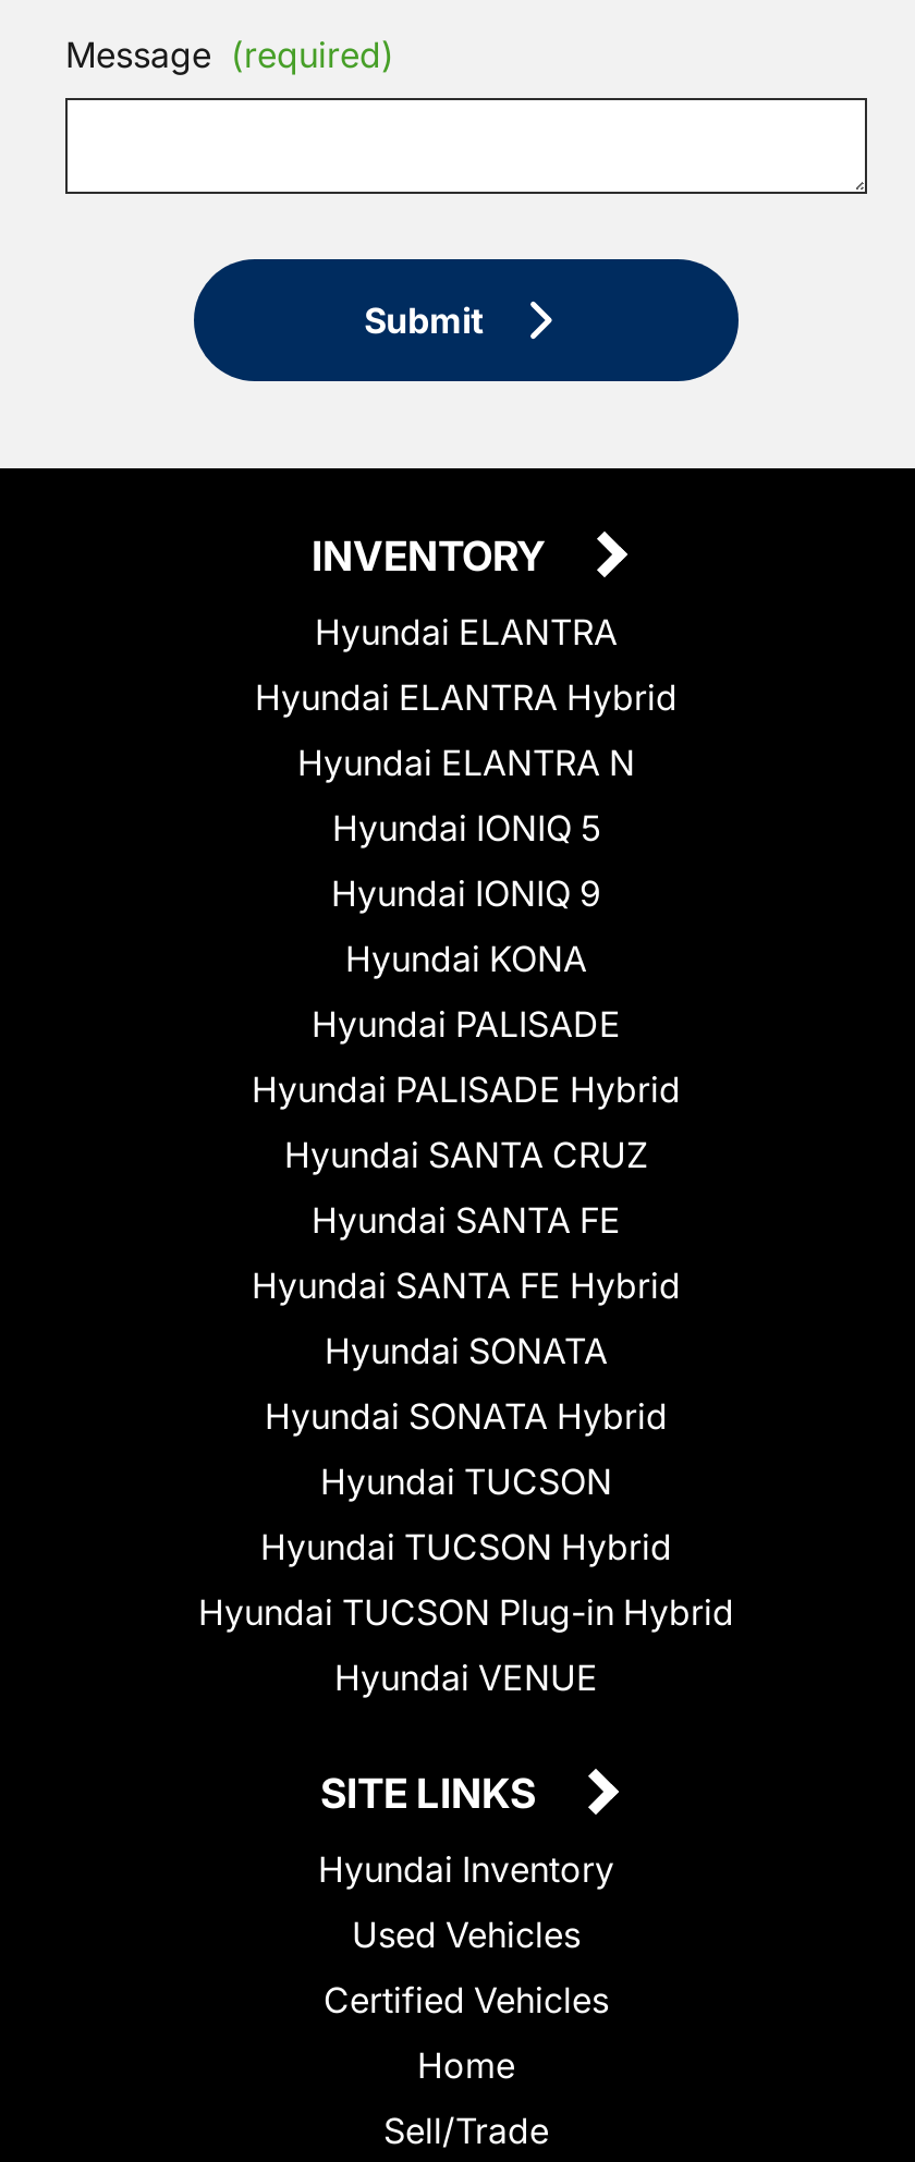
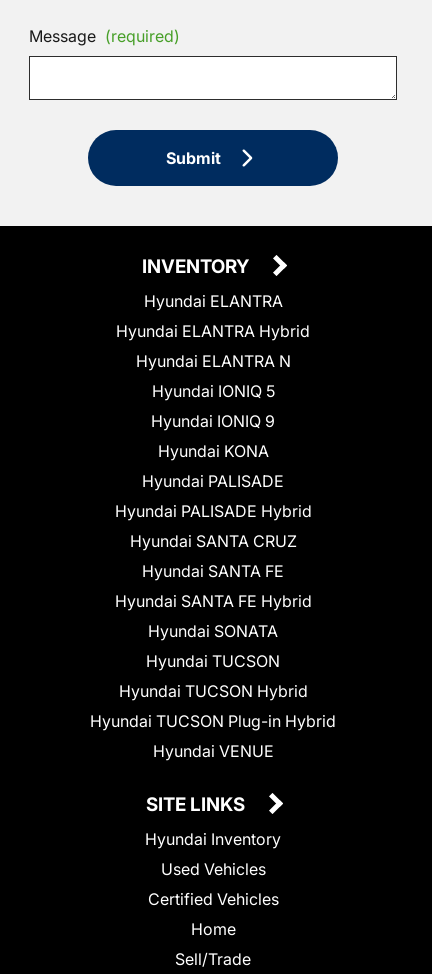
[265,1394,668,1437] Hyundai SONATA Hybrid -> none

